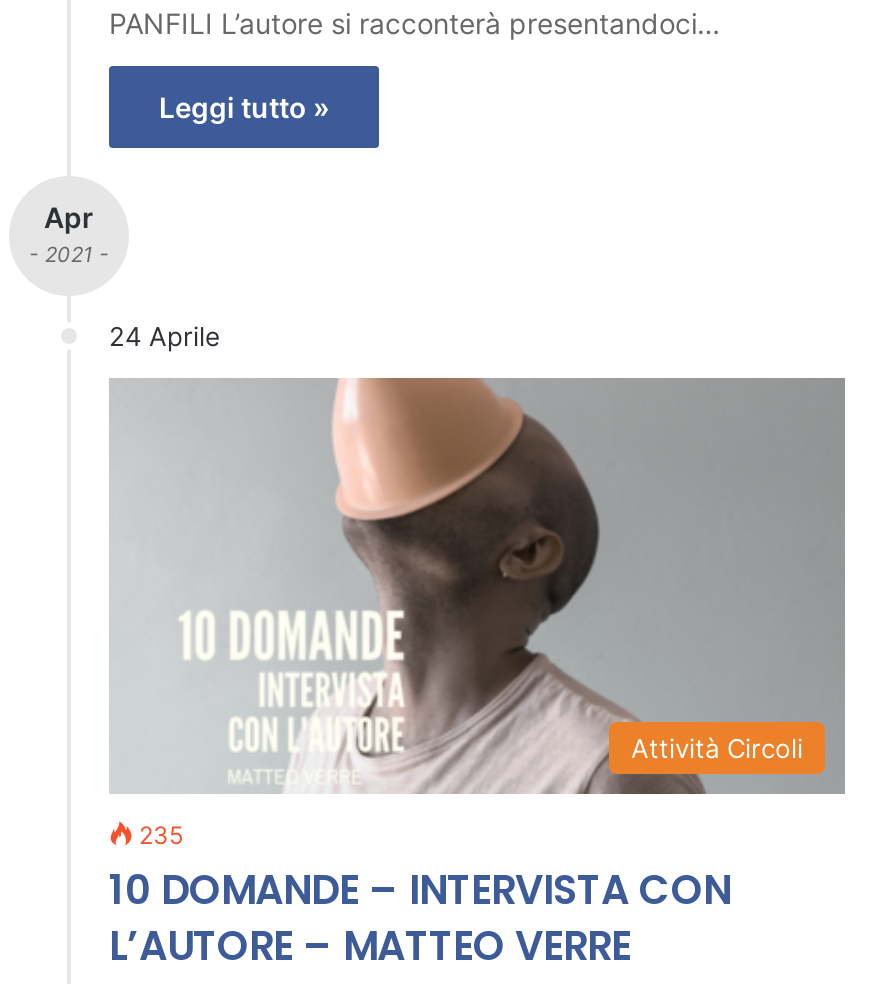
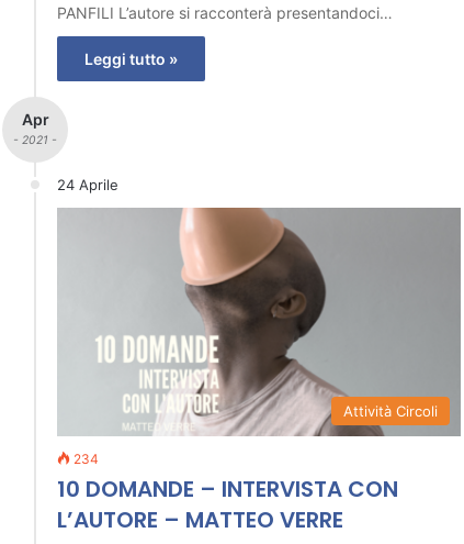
[133,820,183,850] 235 -> [70,450,99,467] 234

